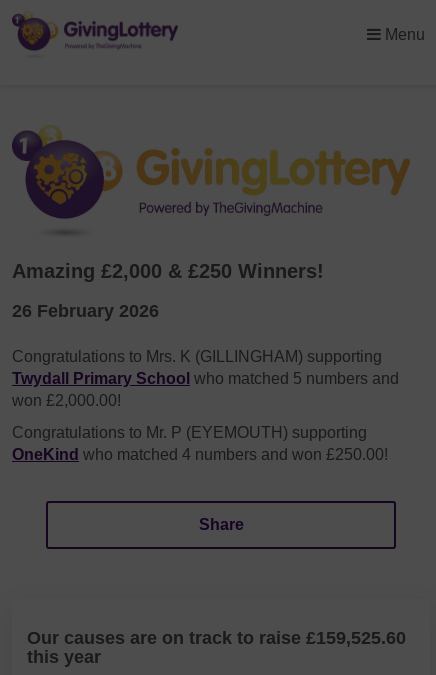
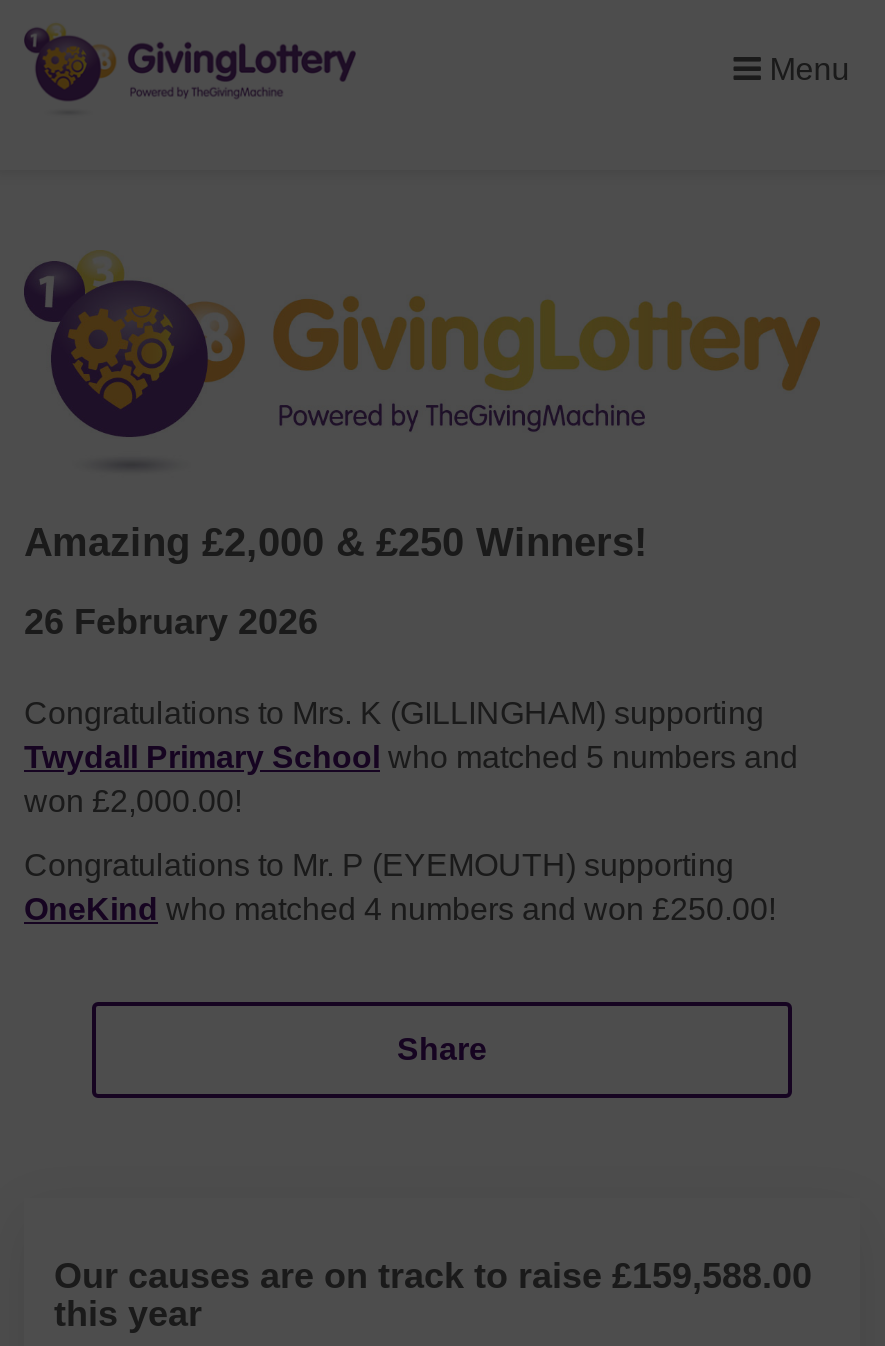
[27,628,406,648] Our causes are on track to raise £159,525.60 -> [54,1256,812,1296] Our causes are on track to raise £159,588.00

